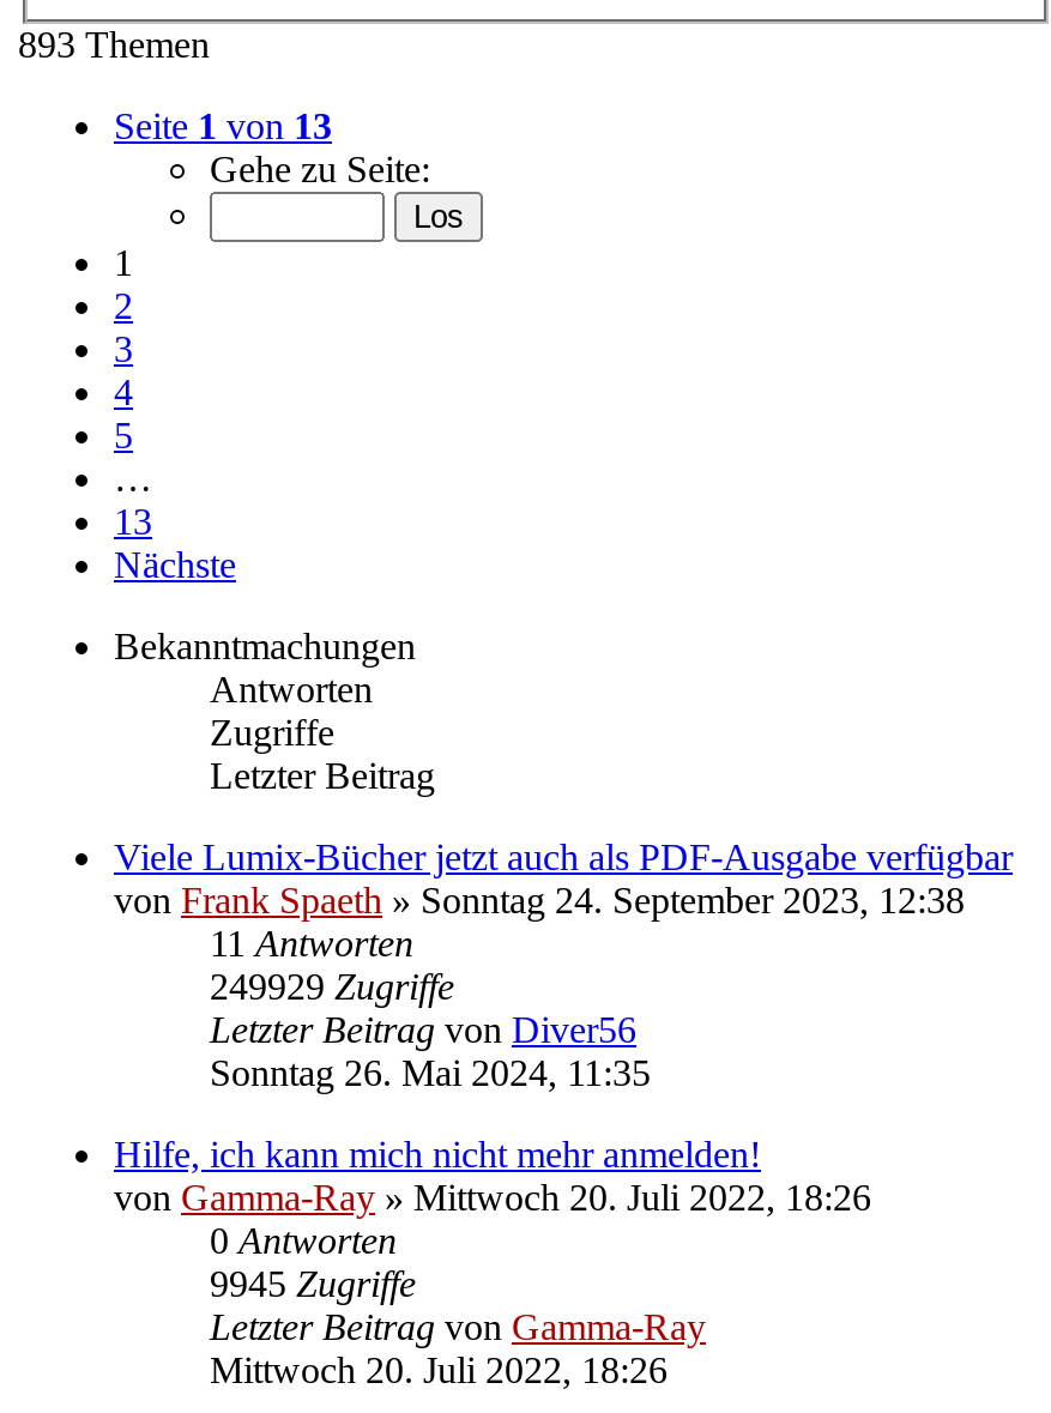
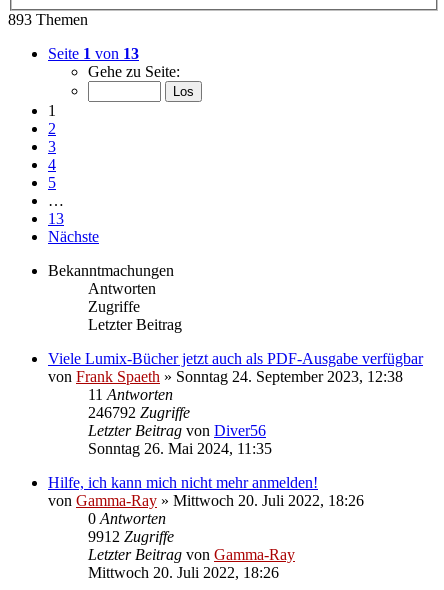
[210,966,454,1006] 249929 Zugriffe -> [88,404,190,421] 246792 Zugriffe
[210,1263,416,1304] 9945 Zugriffe -> [88,528,174,545] 9912 Zugriffe

